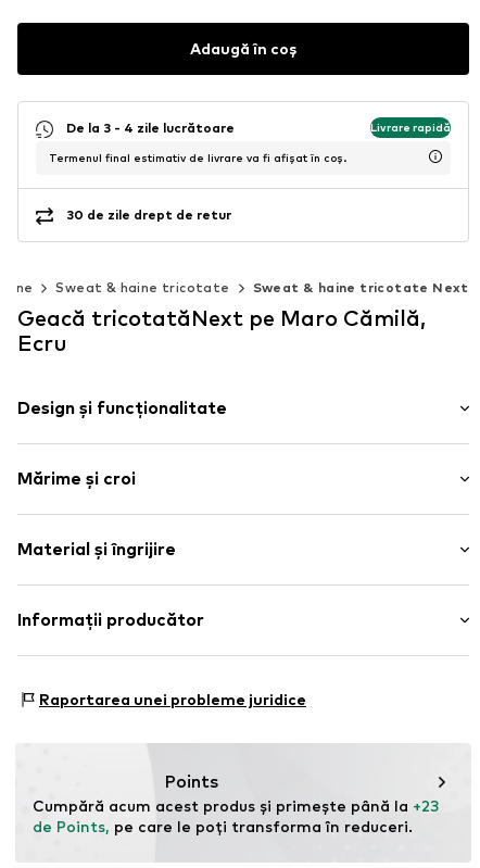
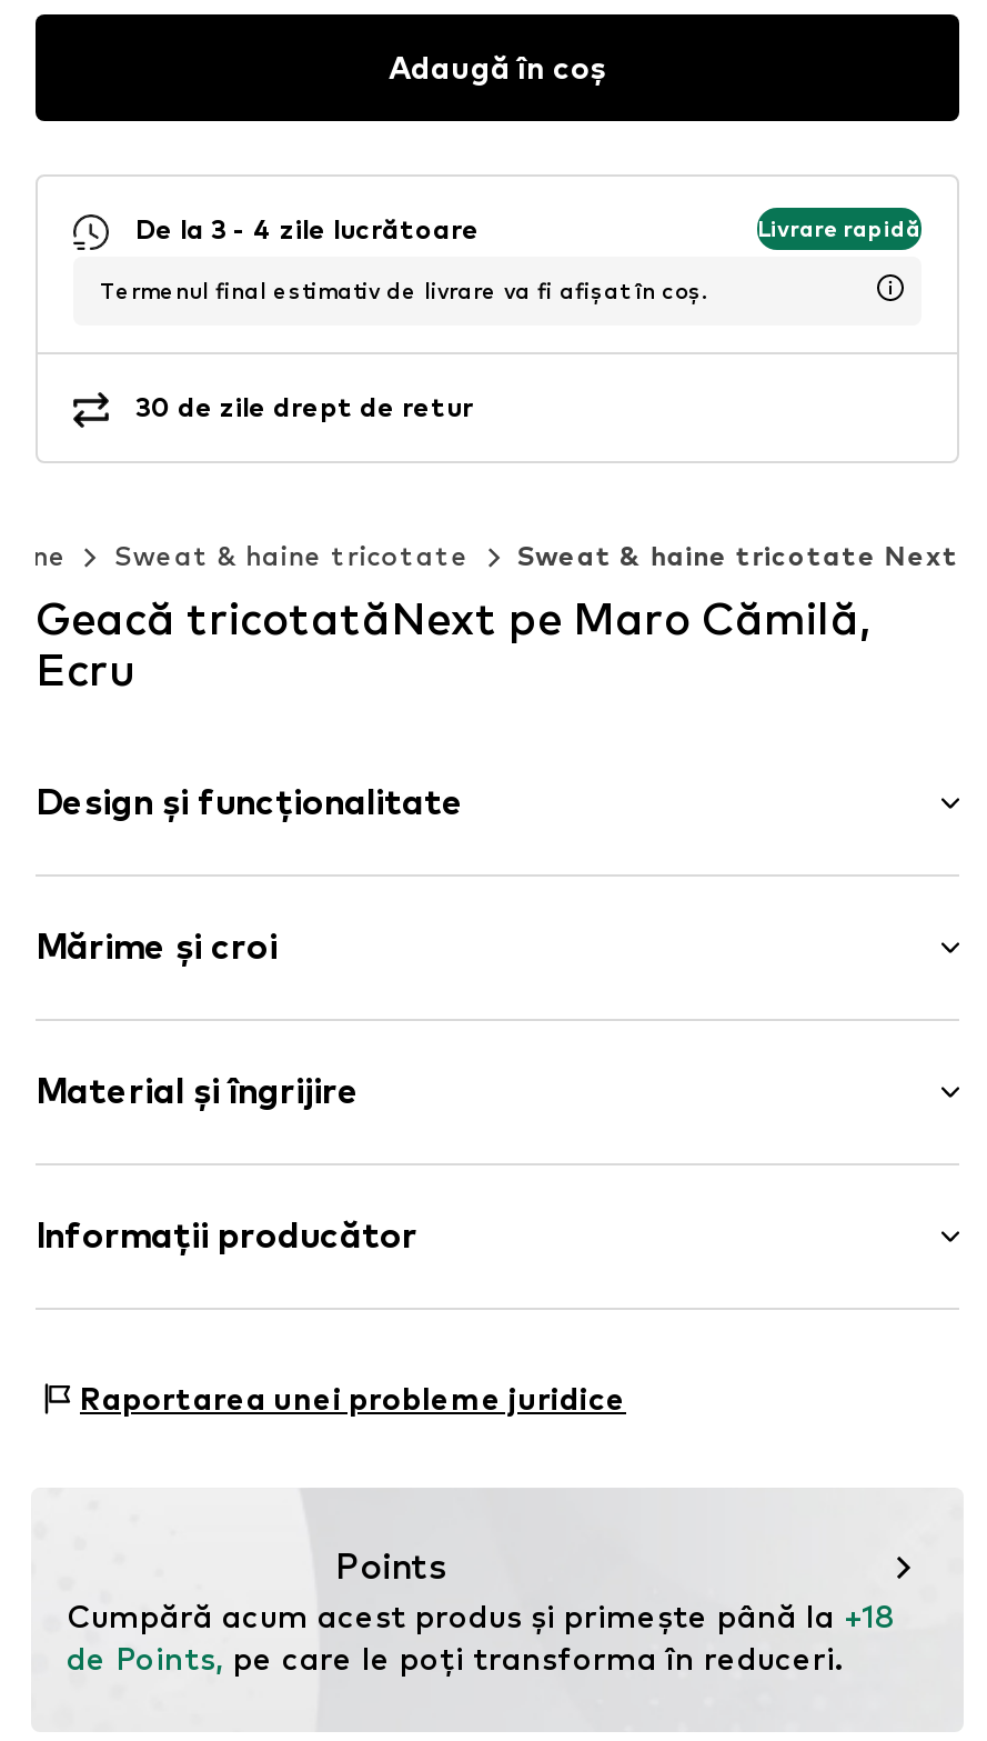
[33,796,439,814] Cumpără acum acest produs și primește până la +23 -> [67,1596,895,1634] Cumpără acum acest produs și primește până la +18

